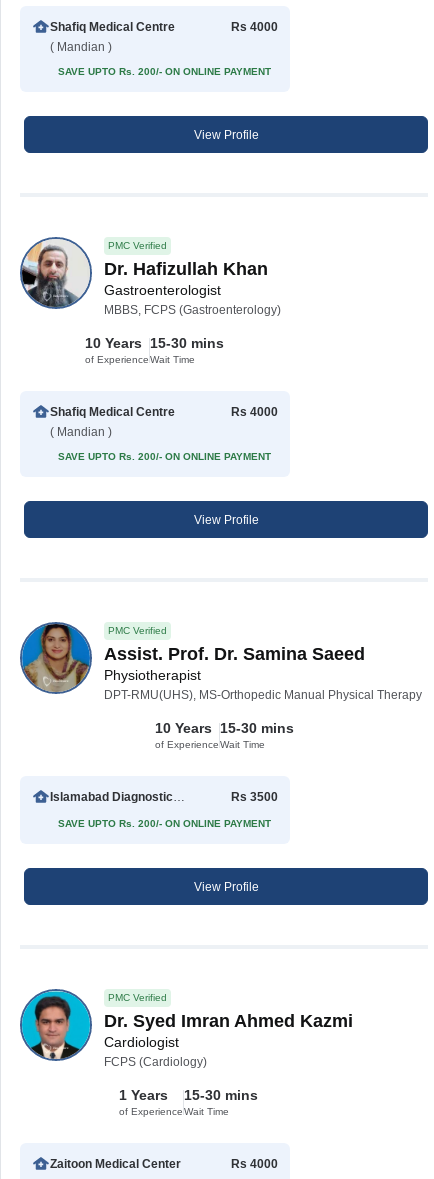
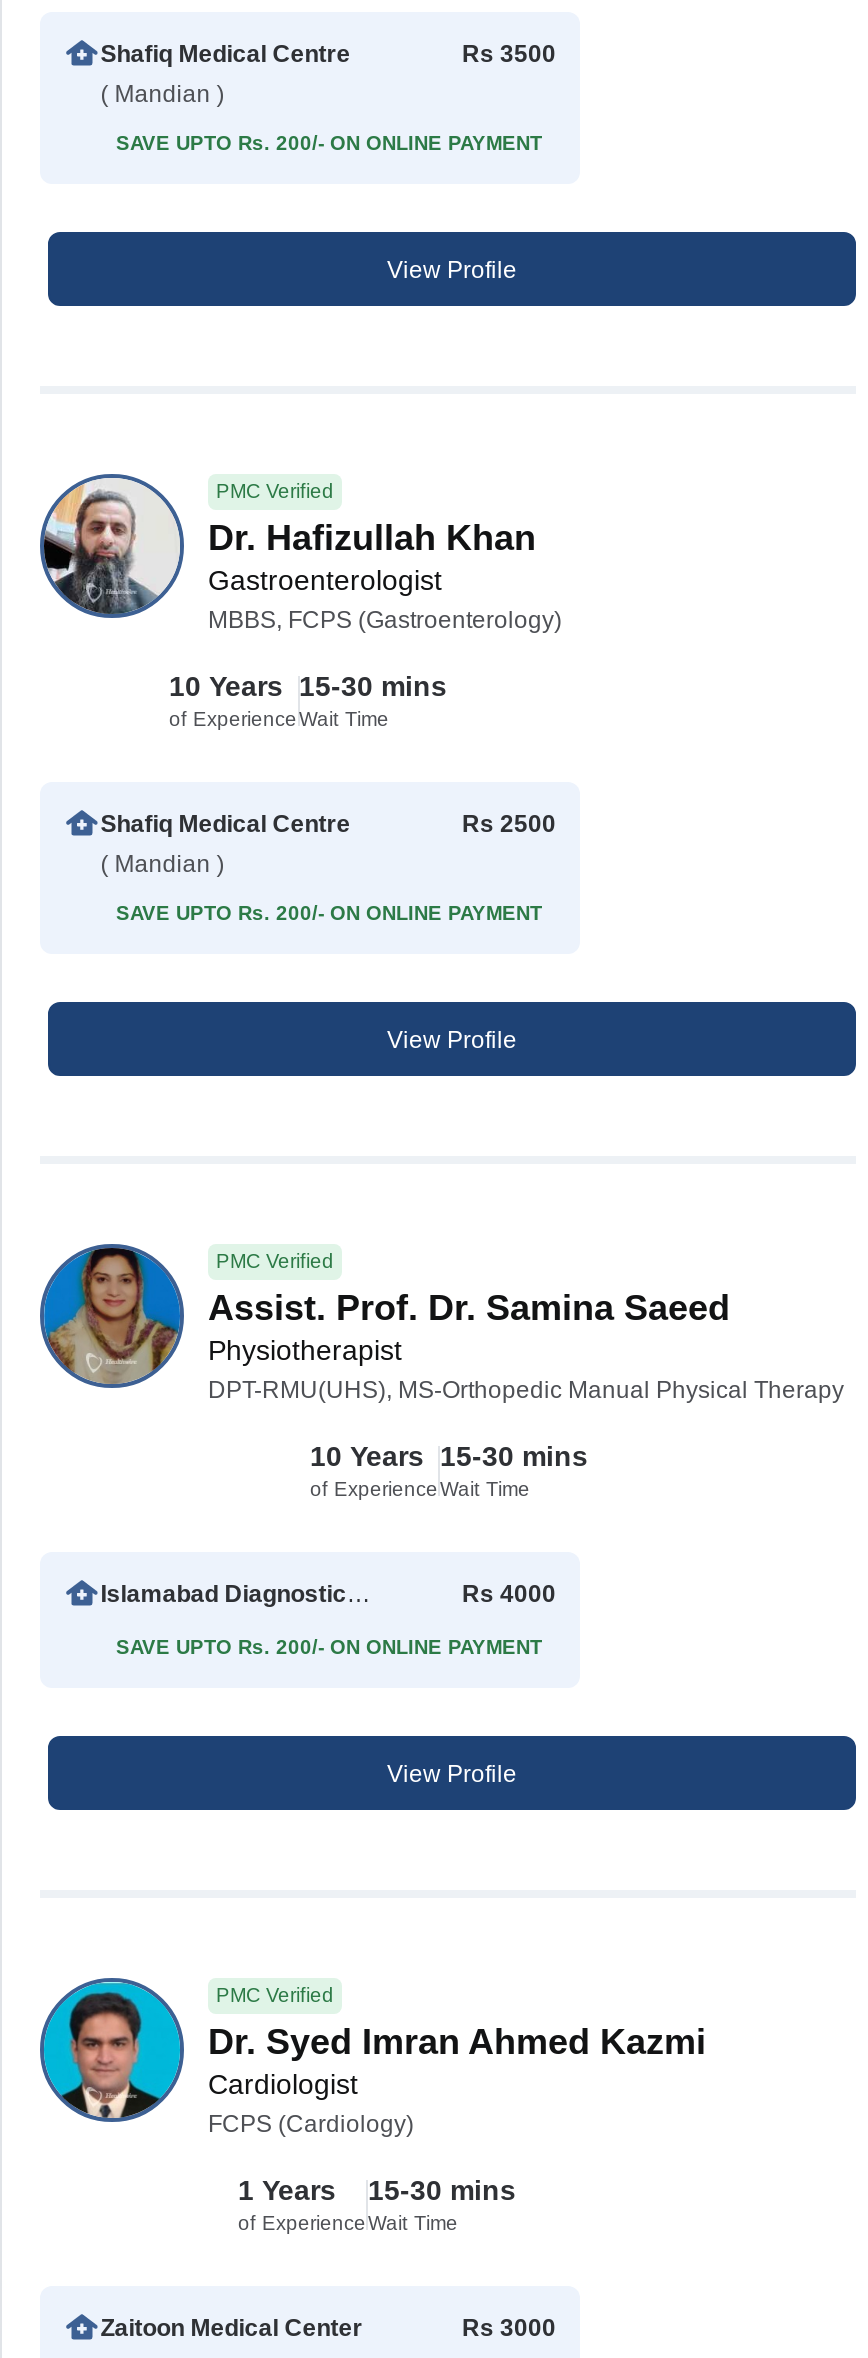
[231,20,278,34] Rs 4000 -> [462,40,556,68] Rs 3500
[231,405,278,419] Rs 4000 -> [462,810,556,838] Rs 2500
[231,790,278,804] Rs 3500 -> [462,1580,556,1608] Rs 4000
[231,1157,278,1171] Rs 4000 -> [462,2314,556,2342] Rs 3000

